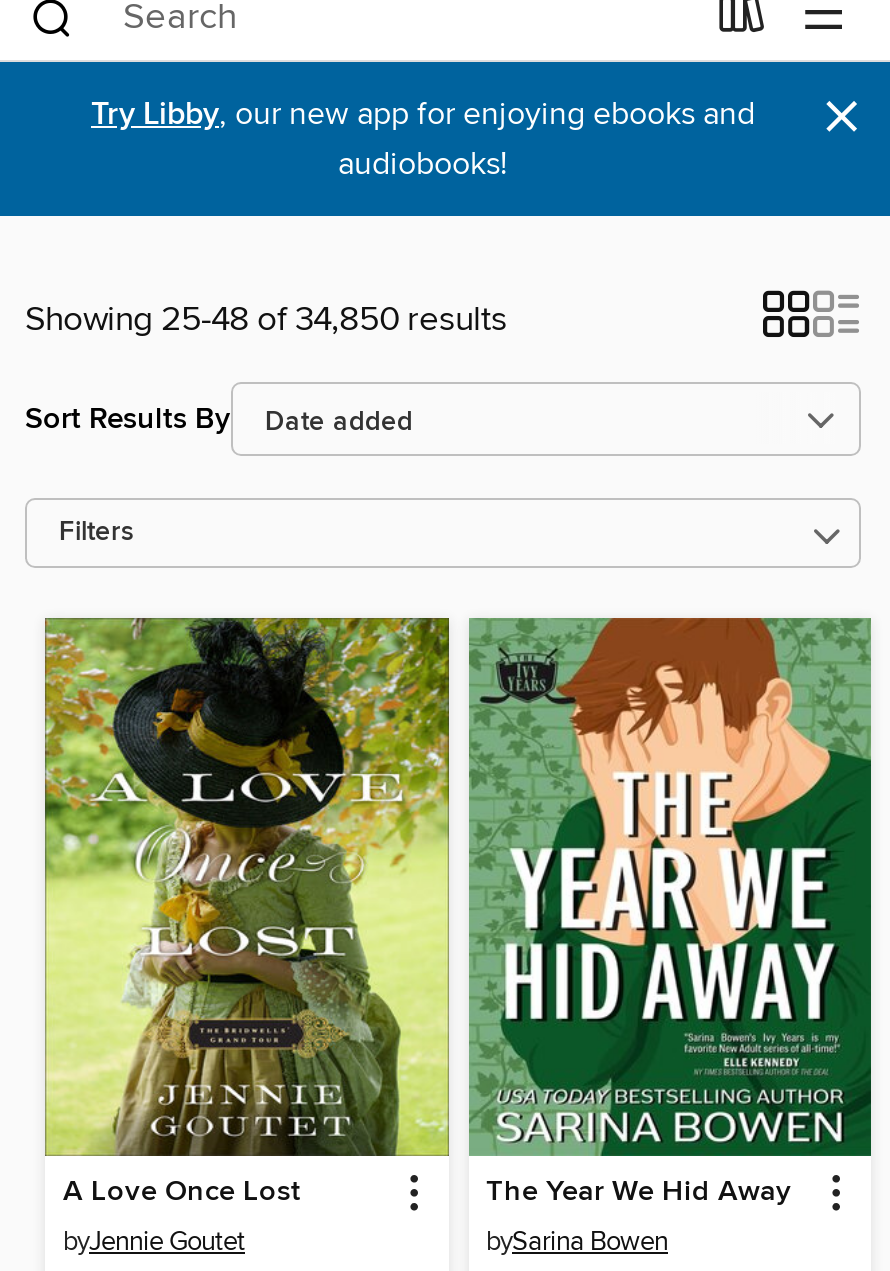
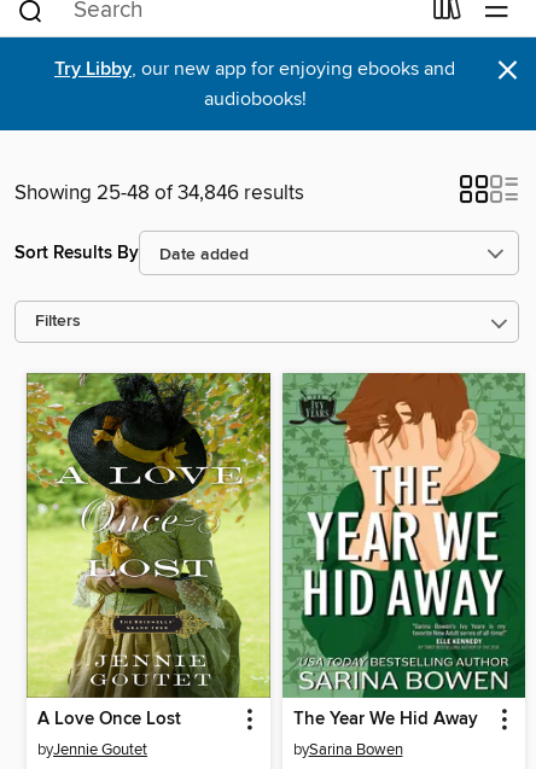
[25,298,507,342] Showing 25-48 of 34,850 results -> [14,180,304,206] Showing 25-48 of 34,846 results

